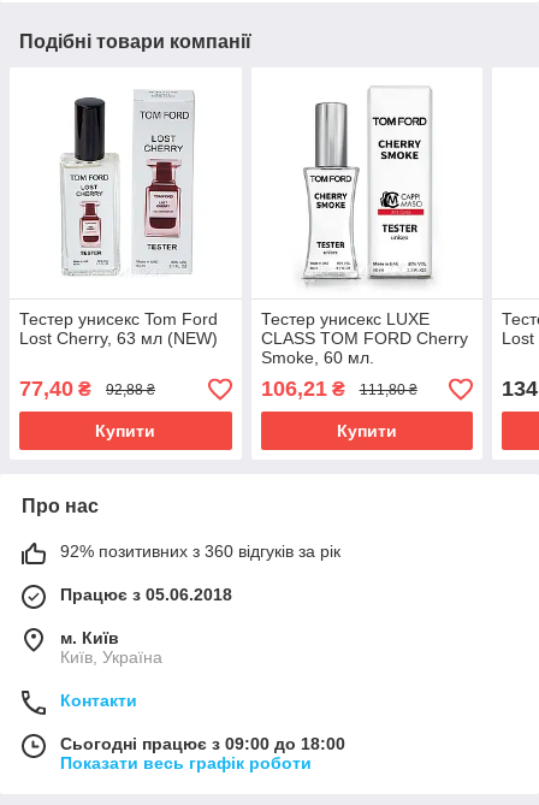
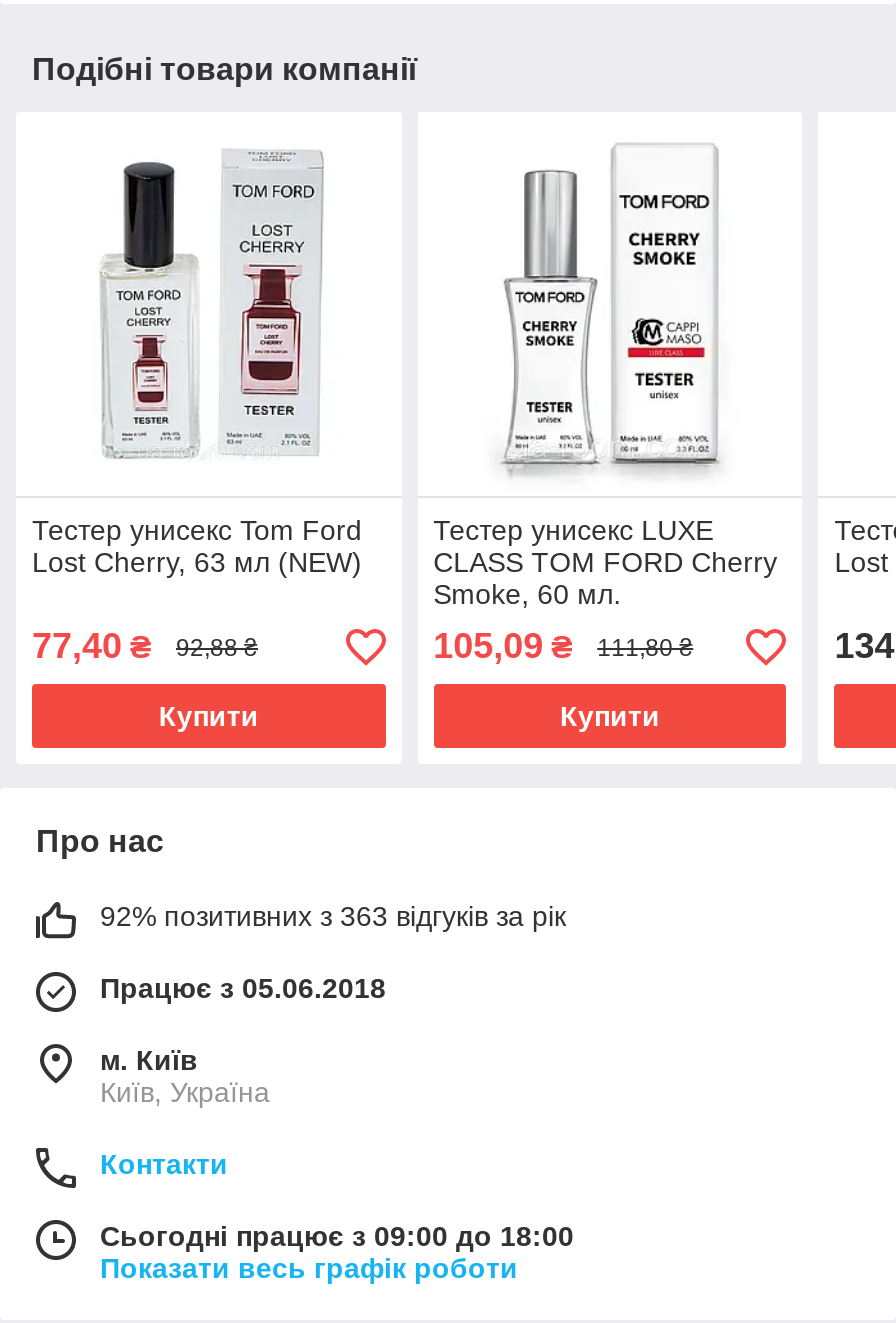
[261,377,345,401] 106,21 ₴ -> [433,627,573,667] 105,09 ₴
[60,542,340,561] 92% позитивних з 360 відгуків за рік -> [100,901,566,933] 92% позитивних з 363 відгуків за рік

